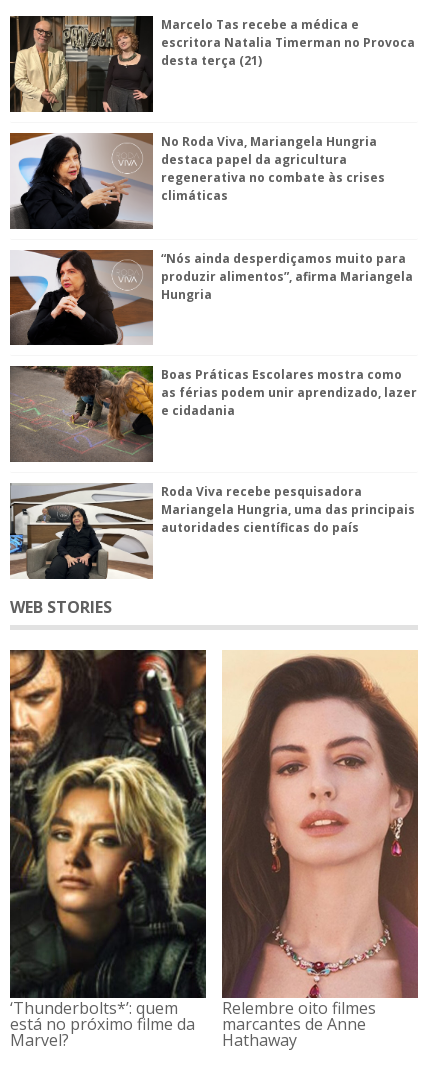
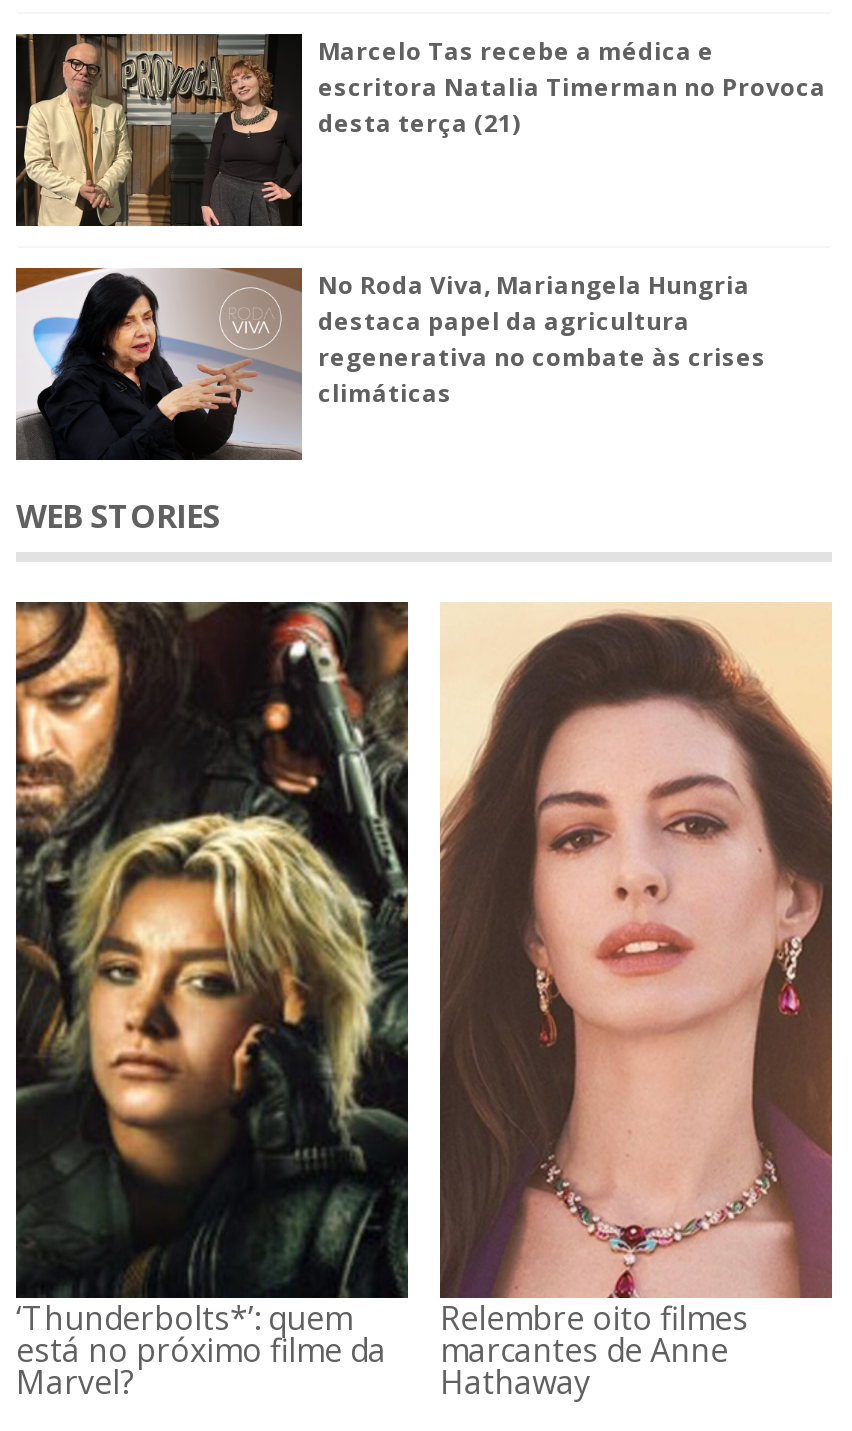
[9,249,413,346] [image] | “Nós ainda desperdiçamos muito para | produzir alimentos”, afirma Mariangela | Hungria -> none
[10,365,417,463] [image] | Boas Práticas Escolares mostra como | as férias podem unir aprendizado, lazer | e cidadania -> none
[9,483,415,579] [image] | Roda Viva recebe pesquisadora | Mariangela Hungria, uma das principais | autoridades científicas do país -> none

